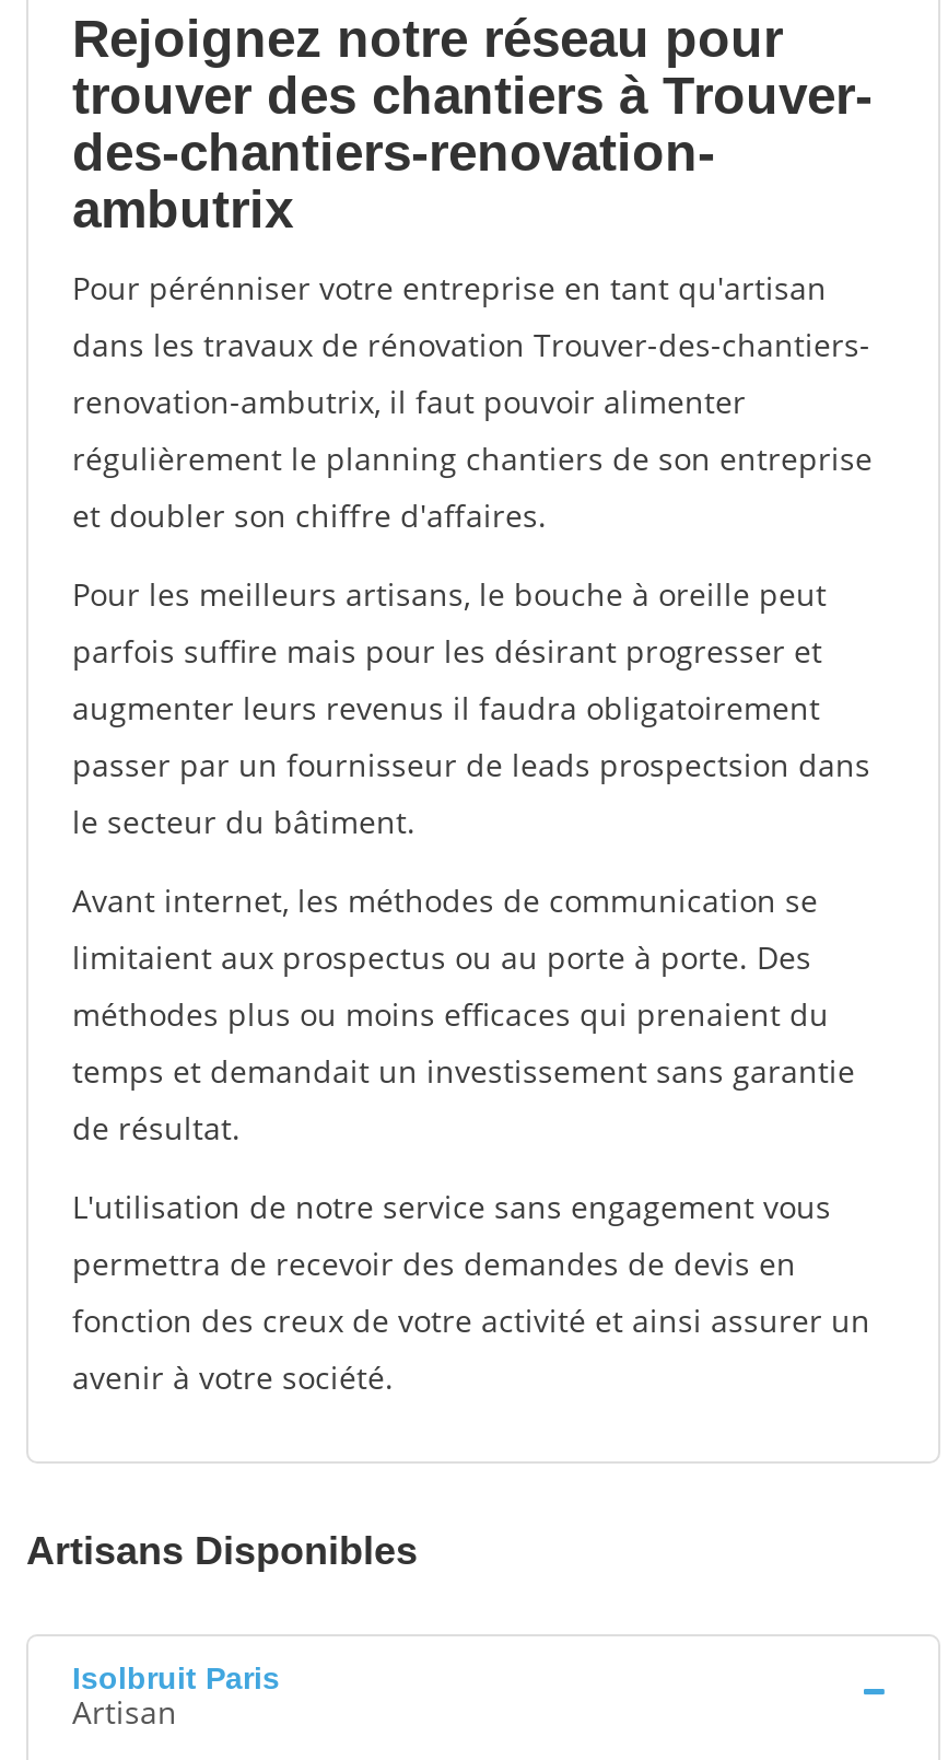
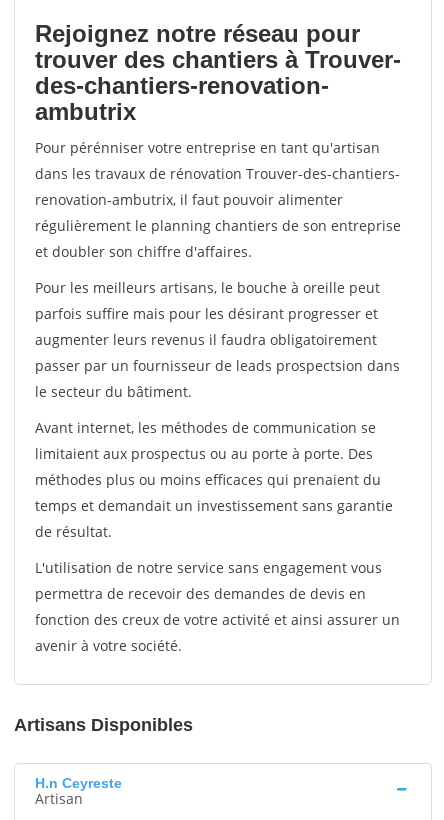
[72,1660,280,1695] Isolbruit Paris -> [35,775,122,791] H.n Ceyreste

